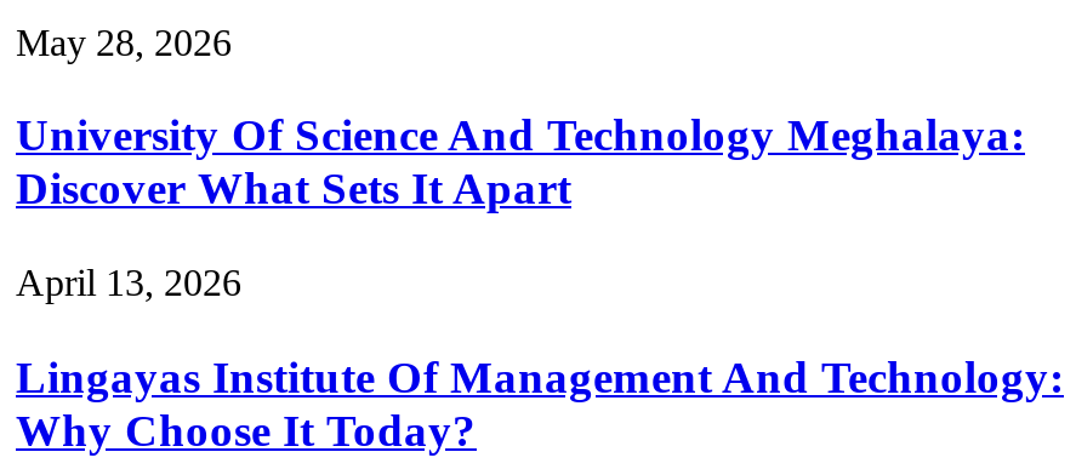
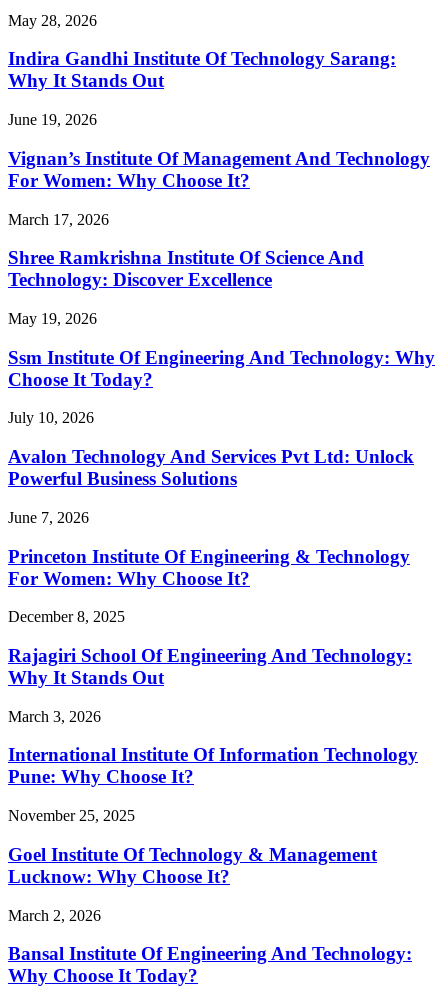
[16,110,1064,402] University Of Science And Technology Meghalaya: | Discover What Sets It Apart | April 13, 2026 | Lingayas Institute Of Management And Technology: -> [8,48,435,964] Indira Gandhi Institute Of Technology Sarang: | Why It Stands Out | June 19, 2026 | Vignan’s Institute Of Management And Technology | For Women: Why Choose It? | March 17, 2026 | Shree Ramkrishna Institute Of Science And | Technology: Discover Excellence | May 19, 2026 | Ssm Institute Of Engineering And Technology: Why | Choose It Today? | July 10, 2026 | Avalon Technology And Services Pvt Ltd: Unlock | Powerful Business Solutions | June 7, 2026 | Princeton Institute Of Engineering & Technology | For Women: Why Choose It? | December 8, 2025 | Rajagiri School Of Engineering And Technology: | Why It Stands Out | March 3, 2026 | International Institute Of Information Technology | Pune: Why Choose It? | November 25, 2025 | Goel Institute Of Technology & Management | Lucknow: Why Choose It? | March 2, 2026 | Bansal Institute Of Engineering And Technology:

